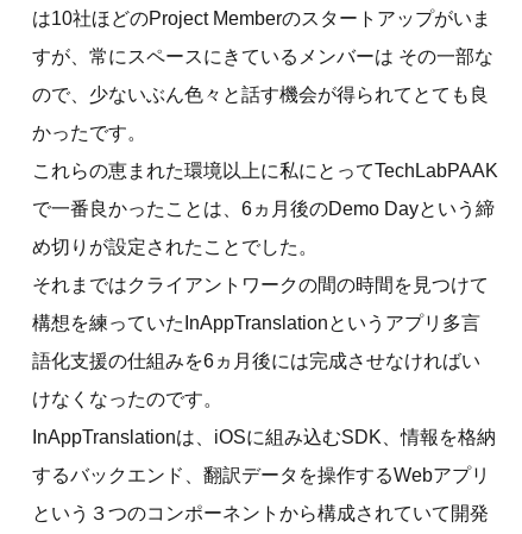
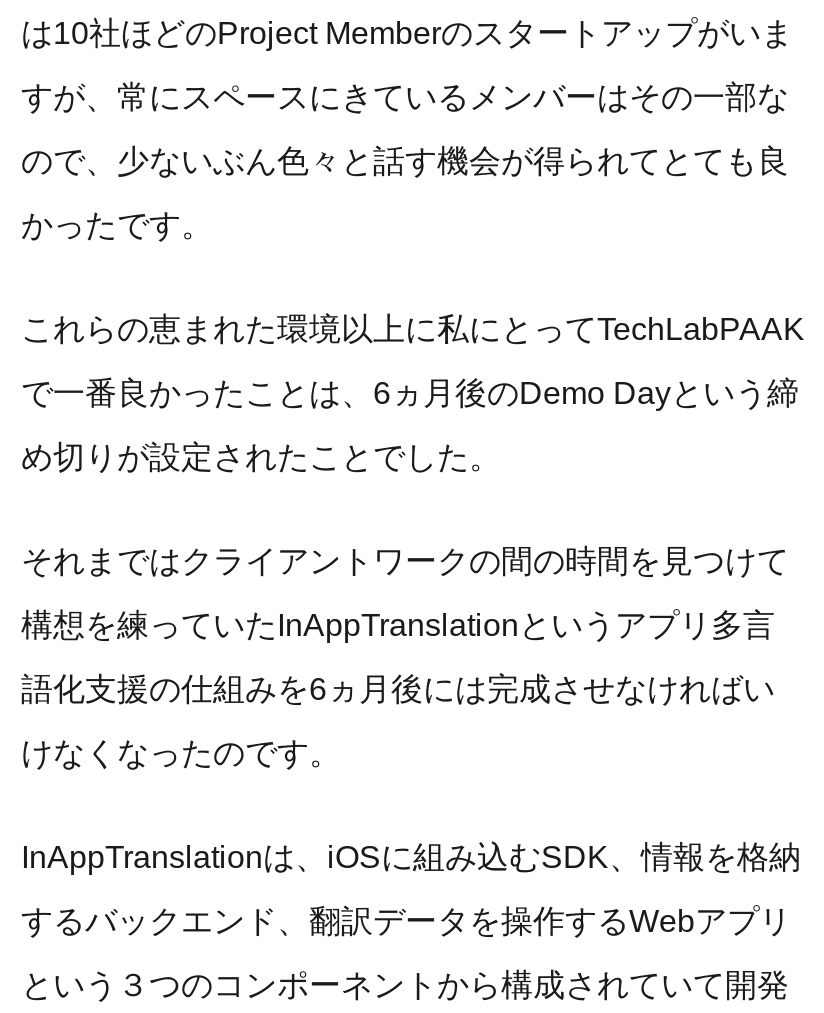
[32,47,493,67] すが、常にスペースにきているメンバーは その一部な -> [21,79,789,113] すが、常にスペースにきているメンバーはその一部な

